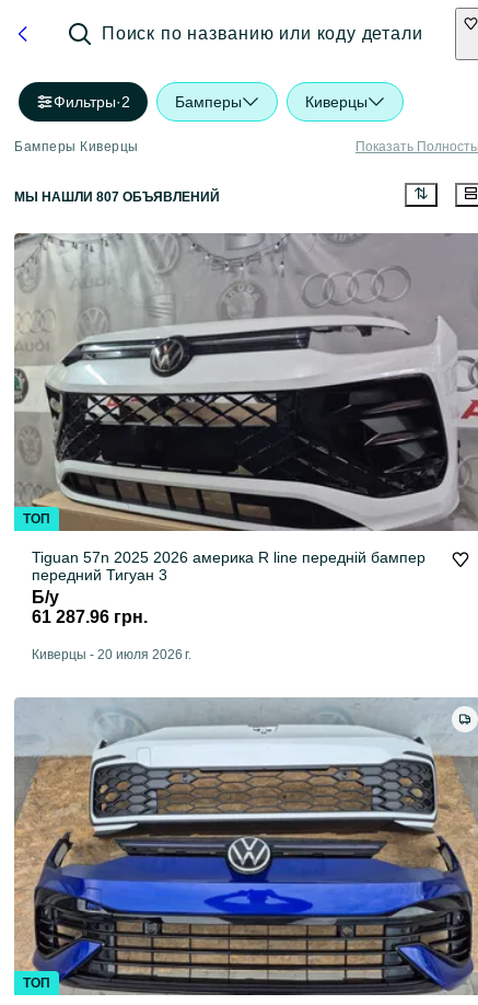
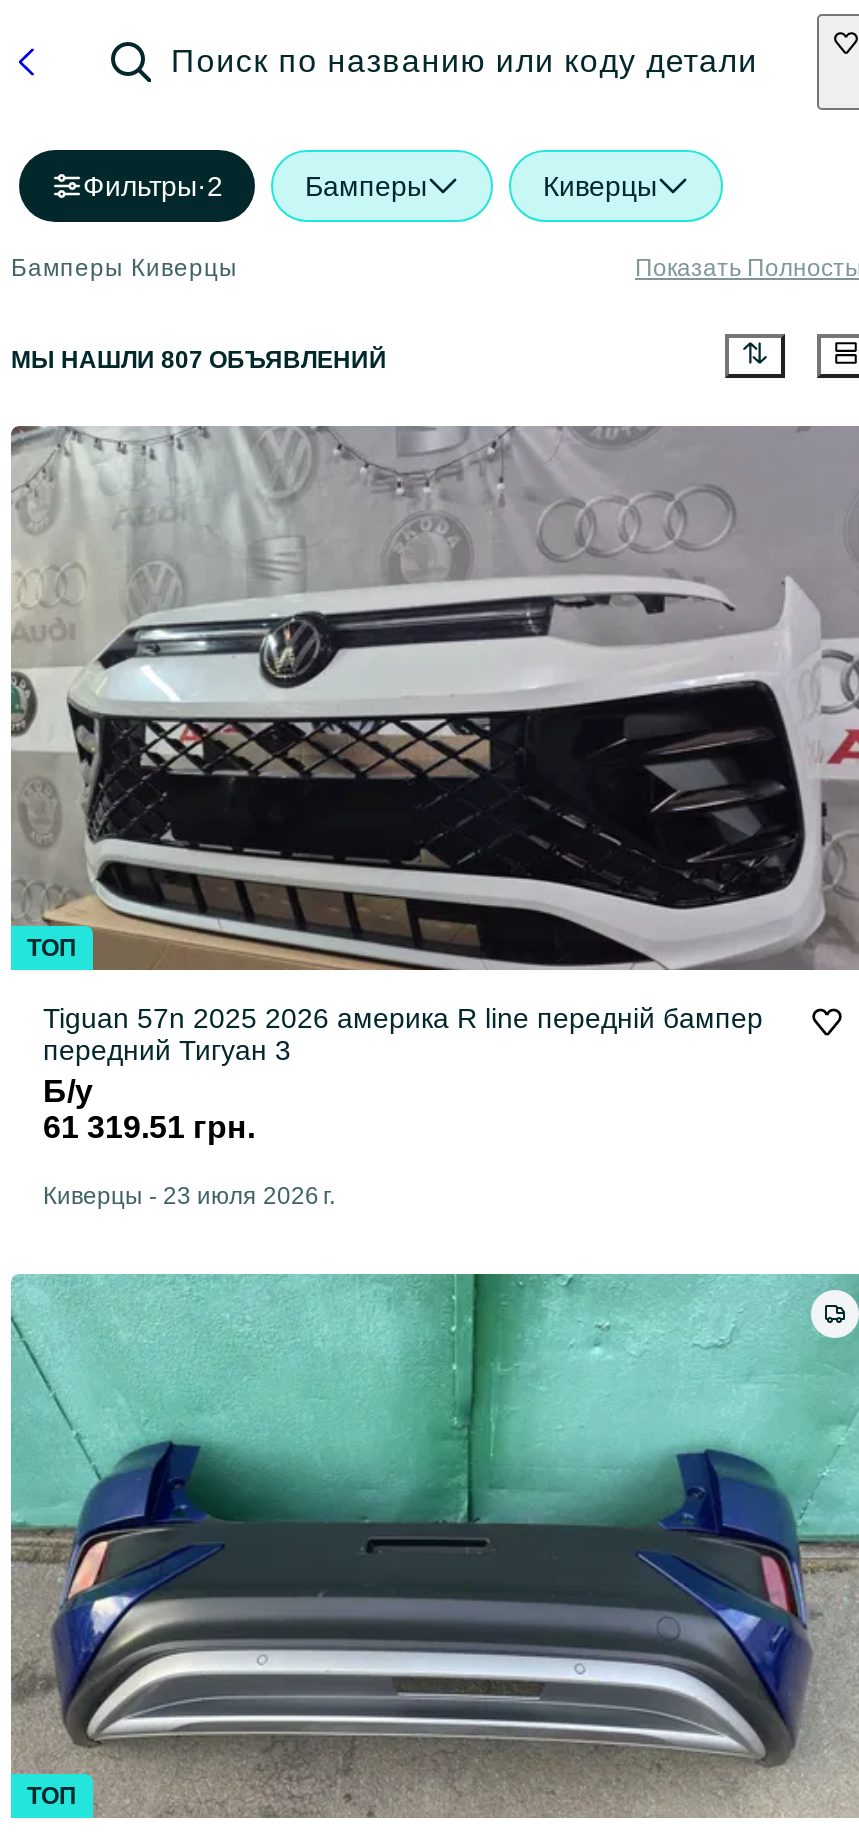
[32,608,148,627] 61 287.96 грн. -> [43,1111,255,1145] 61 319.51 грн.
[32,647,191,663] Киверцы - 20 июля 2026 г. -> [43,1183,335,1211] Киверцы - 23 июля 2026 г.
[14,697,475,995] [image] -> [11,1274,853,1818] [image]

